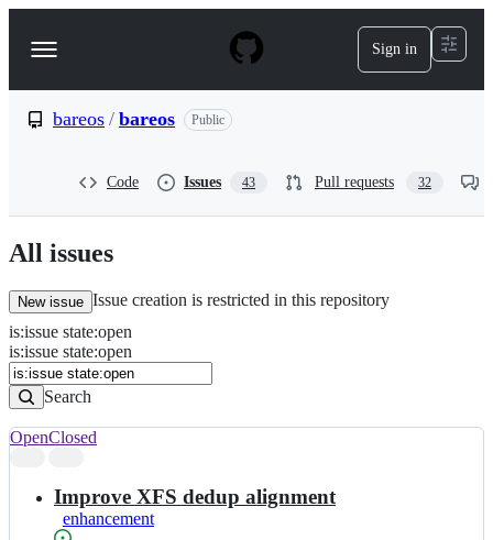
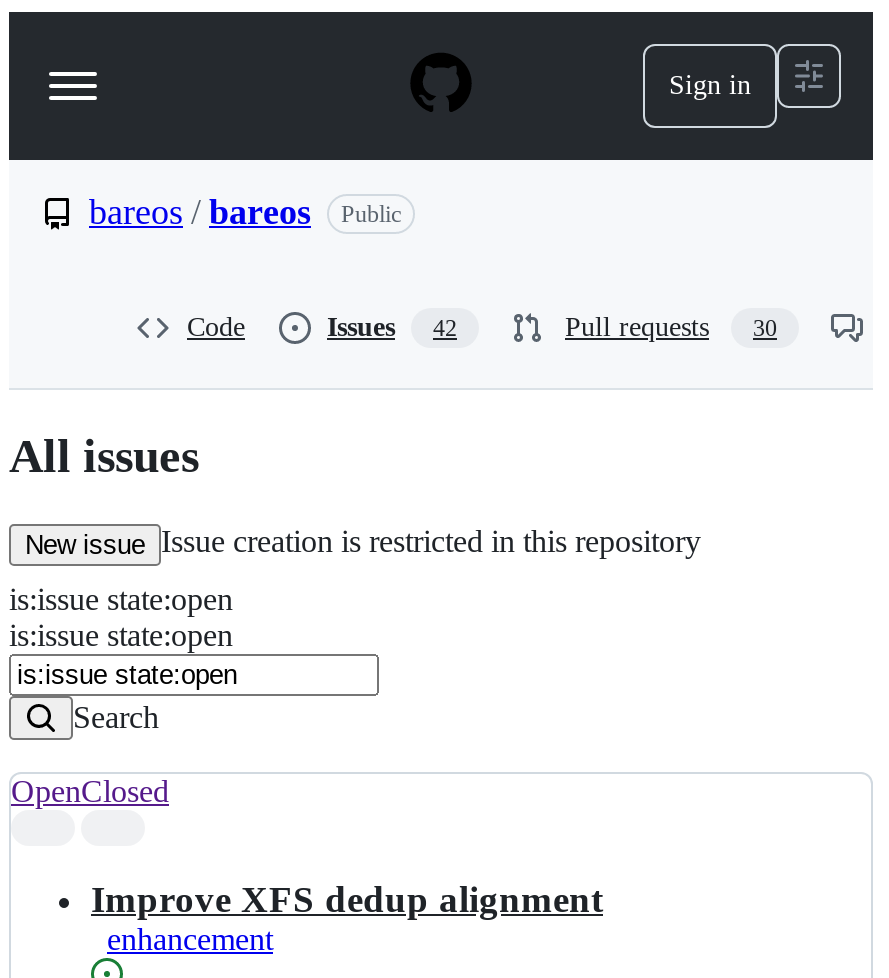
[184,174,255,190] Issues 43 -> [327,312,457,342] Issues 42
[315,174,431,190] Pull requests 32 -> [565,312,777,342] Pull requests 30

